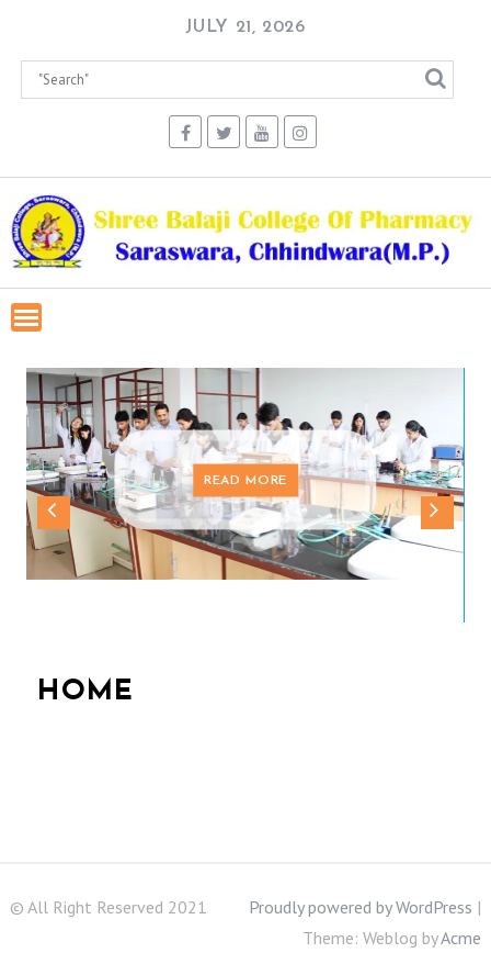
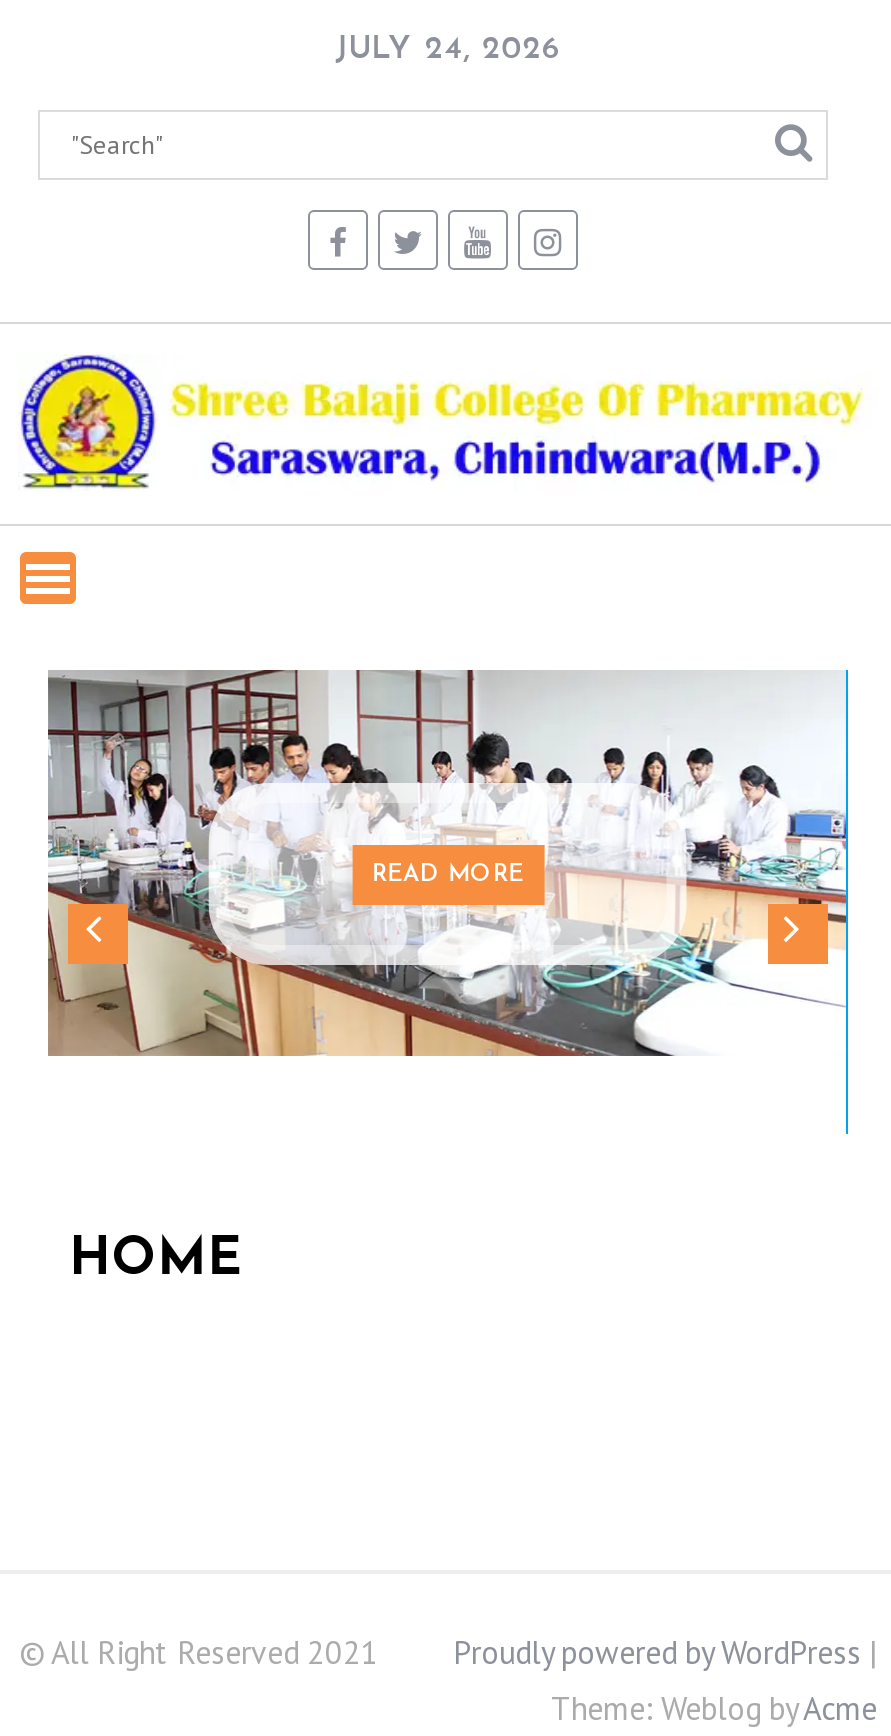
[186,19,305,36] JULY 21, 2026 -> [335,34,561,66] JULY 24, 2026

